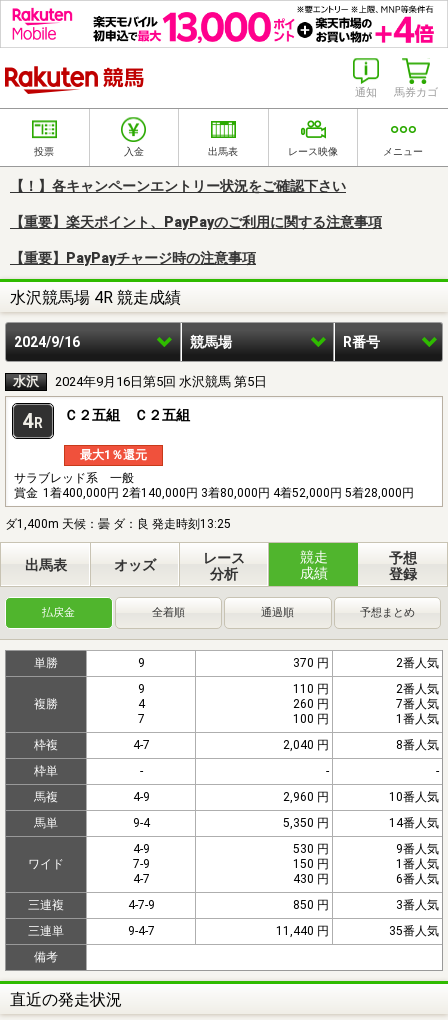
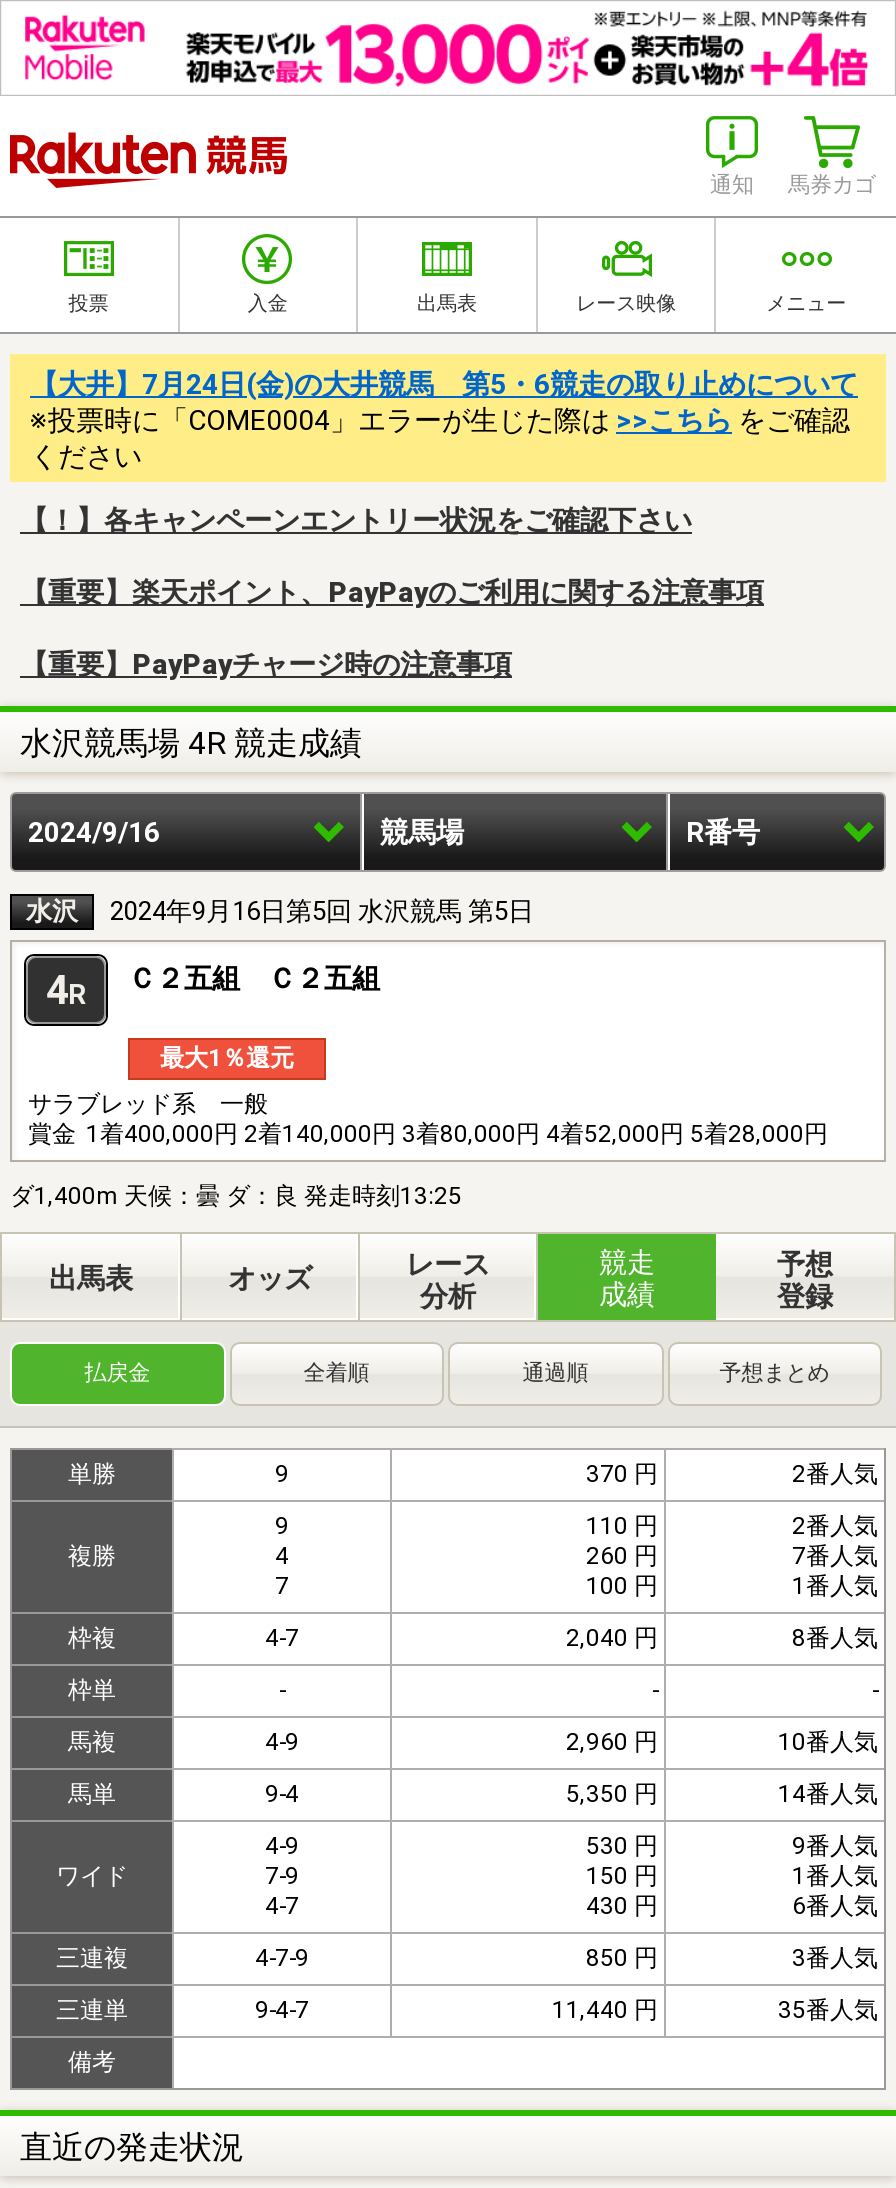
none -> [30,368,858,472] 【大井】7月24日(金)の大井競馬 第5・6競走の取り止めについて | ※投票時に「COME0004」エラーが生じた際は>>こちらをご確認 | ください

